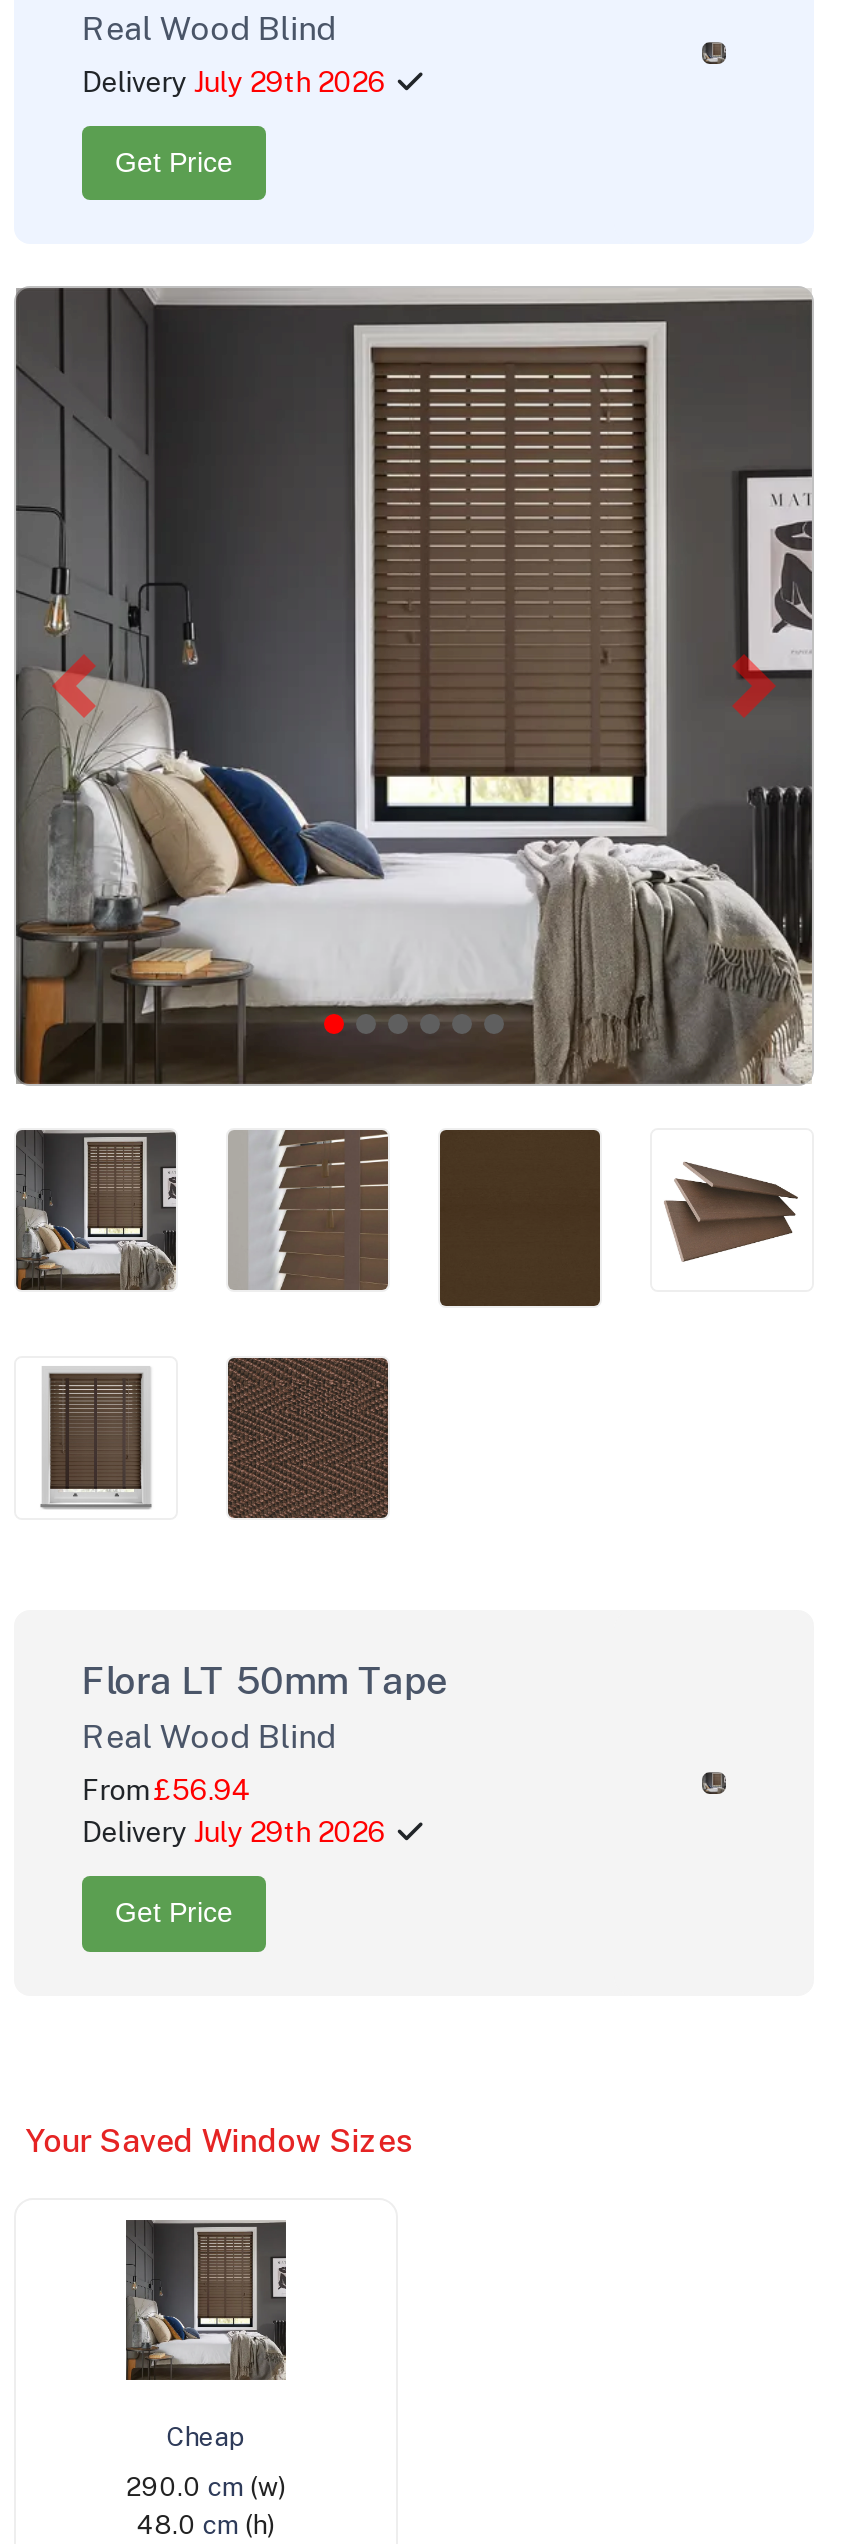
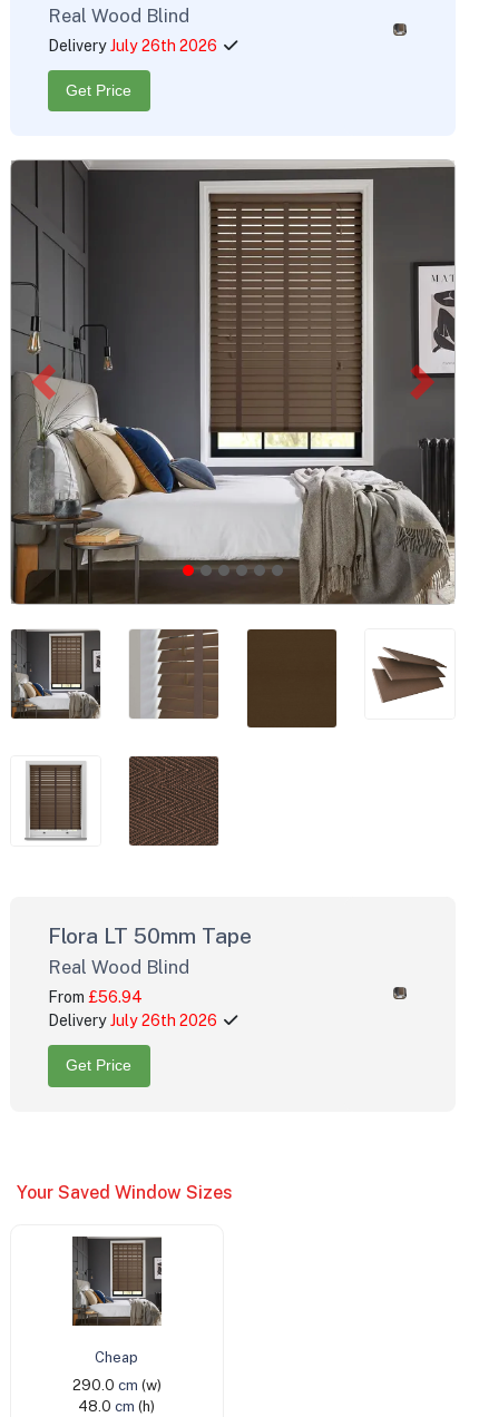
[82,66,398,98] Delivery July 29th 2026 -> [48,37,224,54] Delivery July 26th 2026
[82,1817,398,1849] Delivery July 29th 2026 -> [48,1012,224,1030] Delivery July 26th 2026

